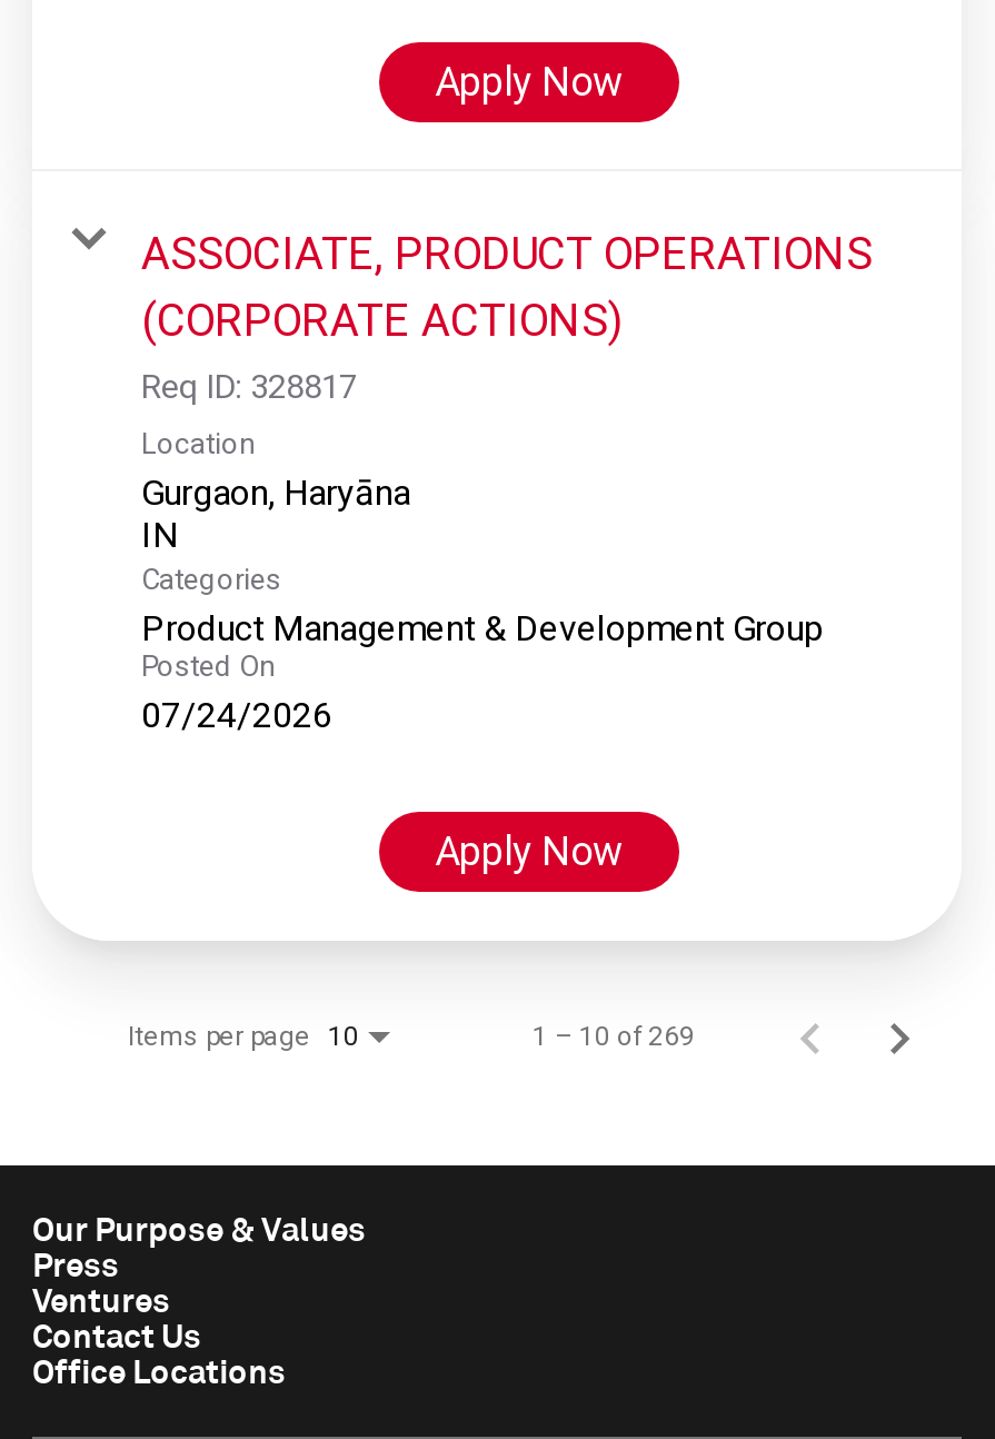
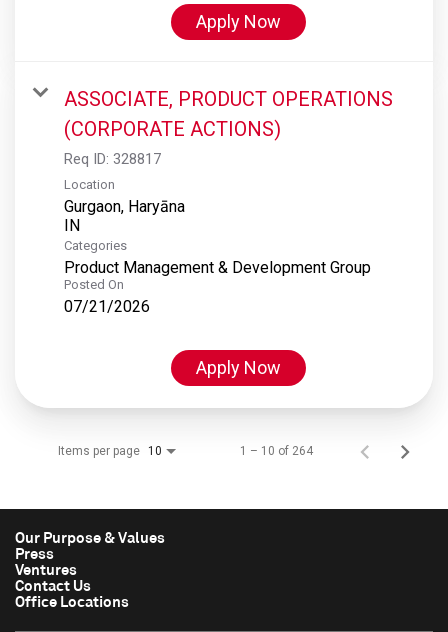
[141,693,332,736] 07/24/2026 -> [64,297,150,316] 07/21/2026
[533,1020,695,1051] 1 – 10 of 269 -> [240,444,313,458] 1 – 10 of 264

